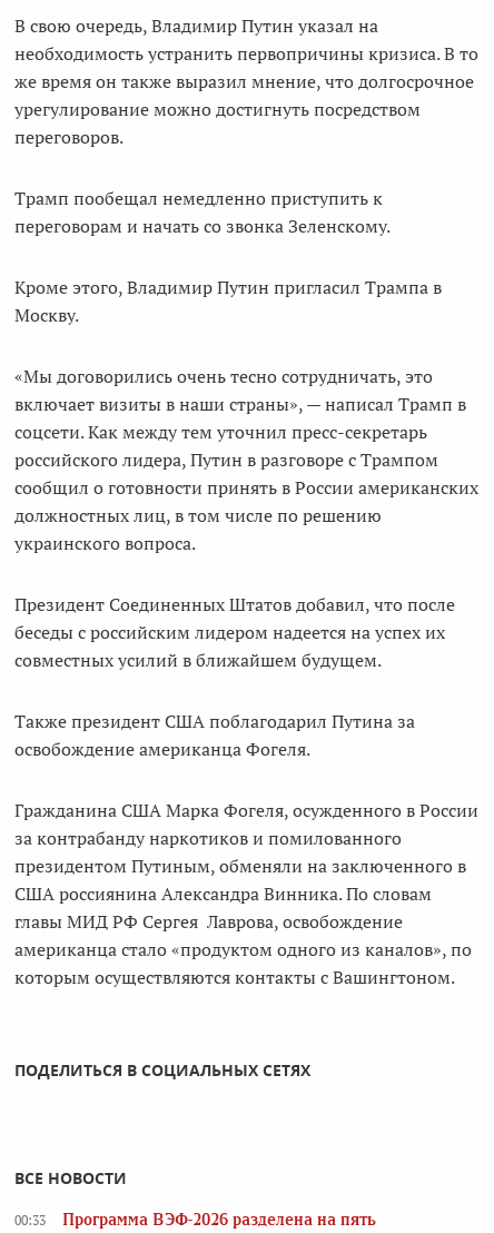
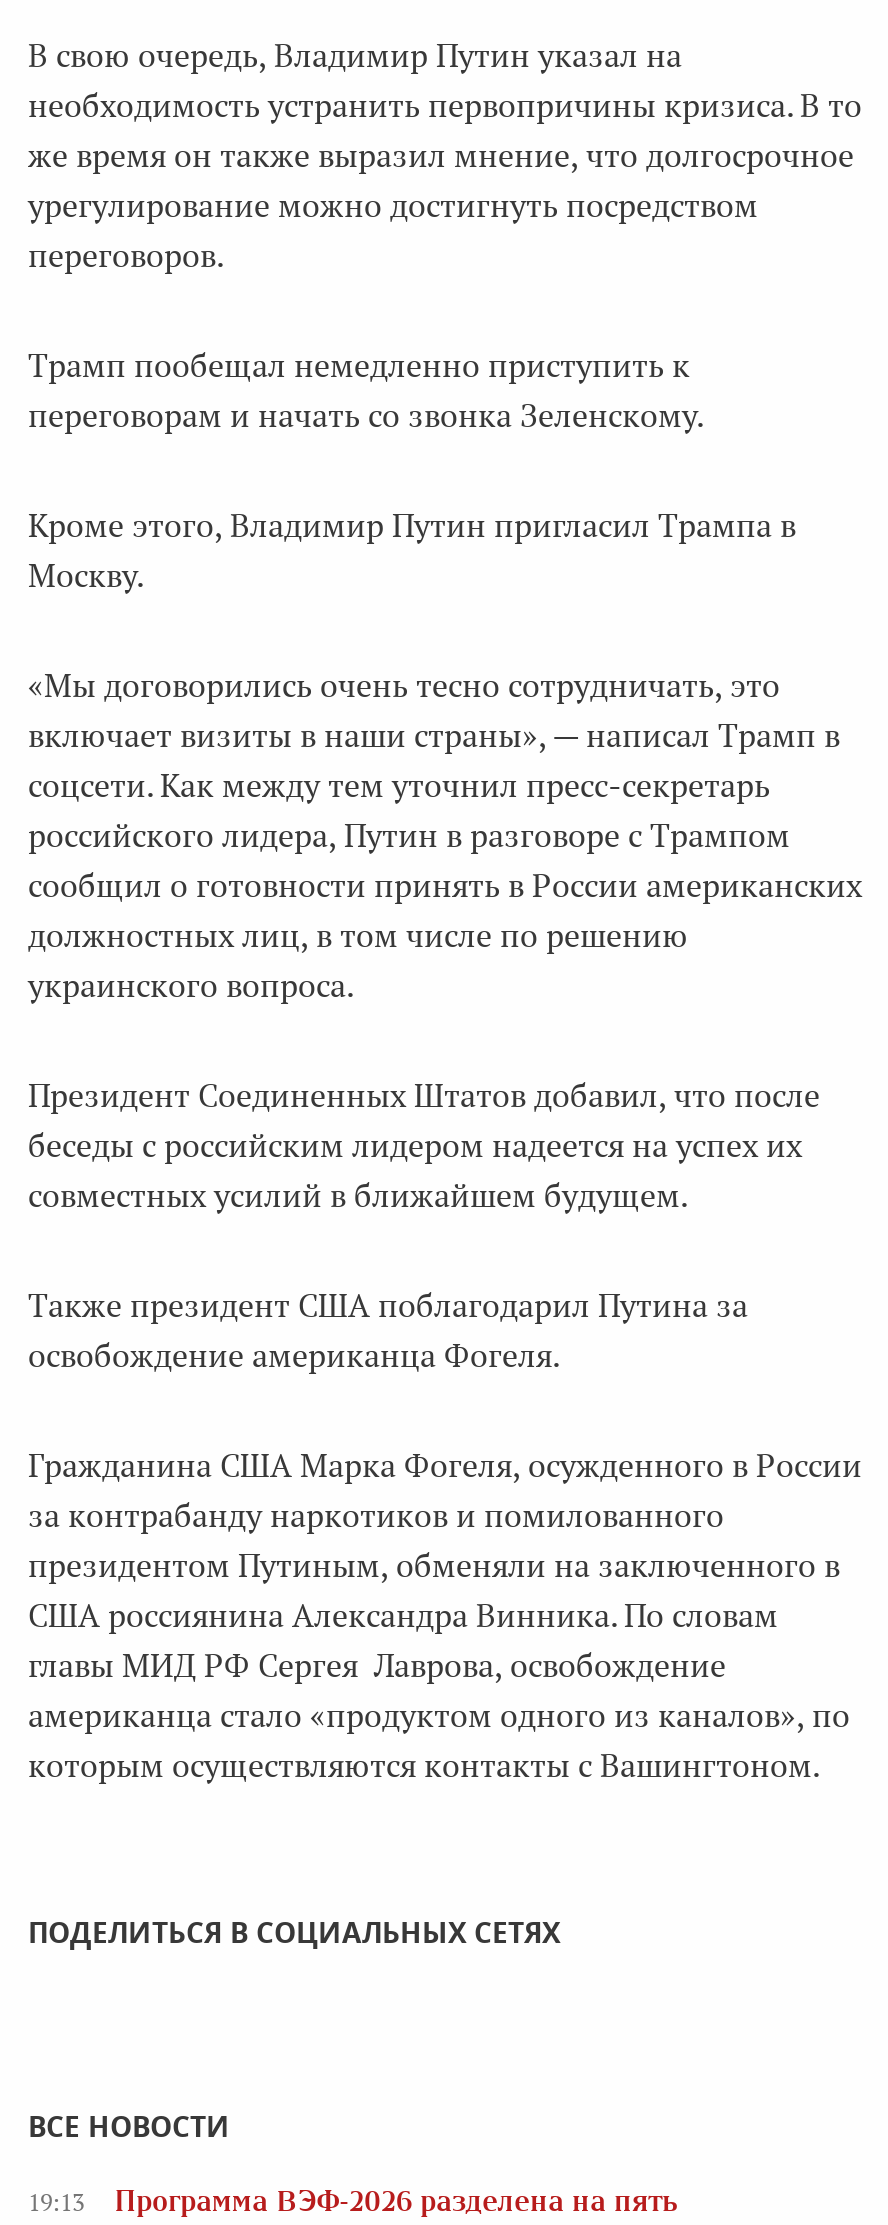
[14,1211,376,1229] 00:33 Программа ВЭФ-2026 разделена на пять -> [28,2185,678,2217] 19:13 Программа ВЭФ-2026 разделена на пять

